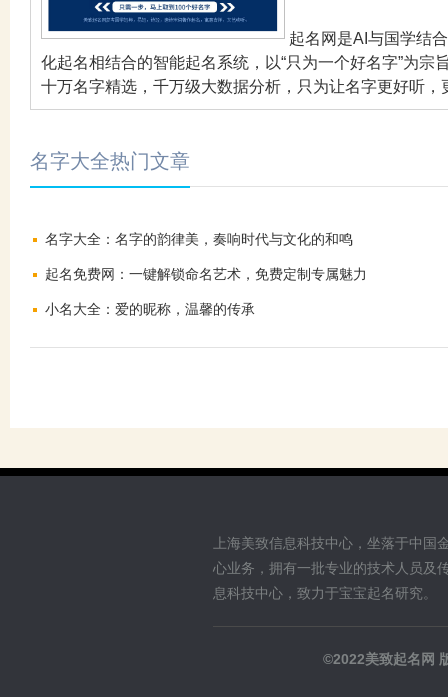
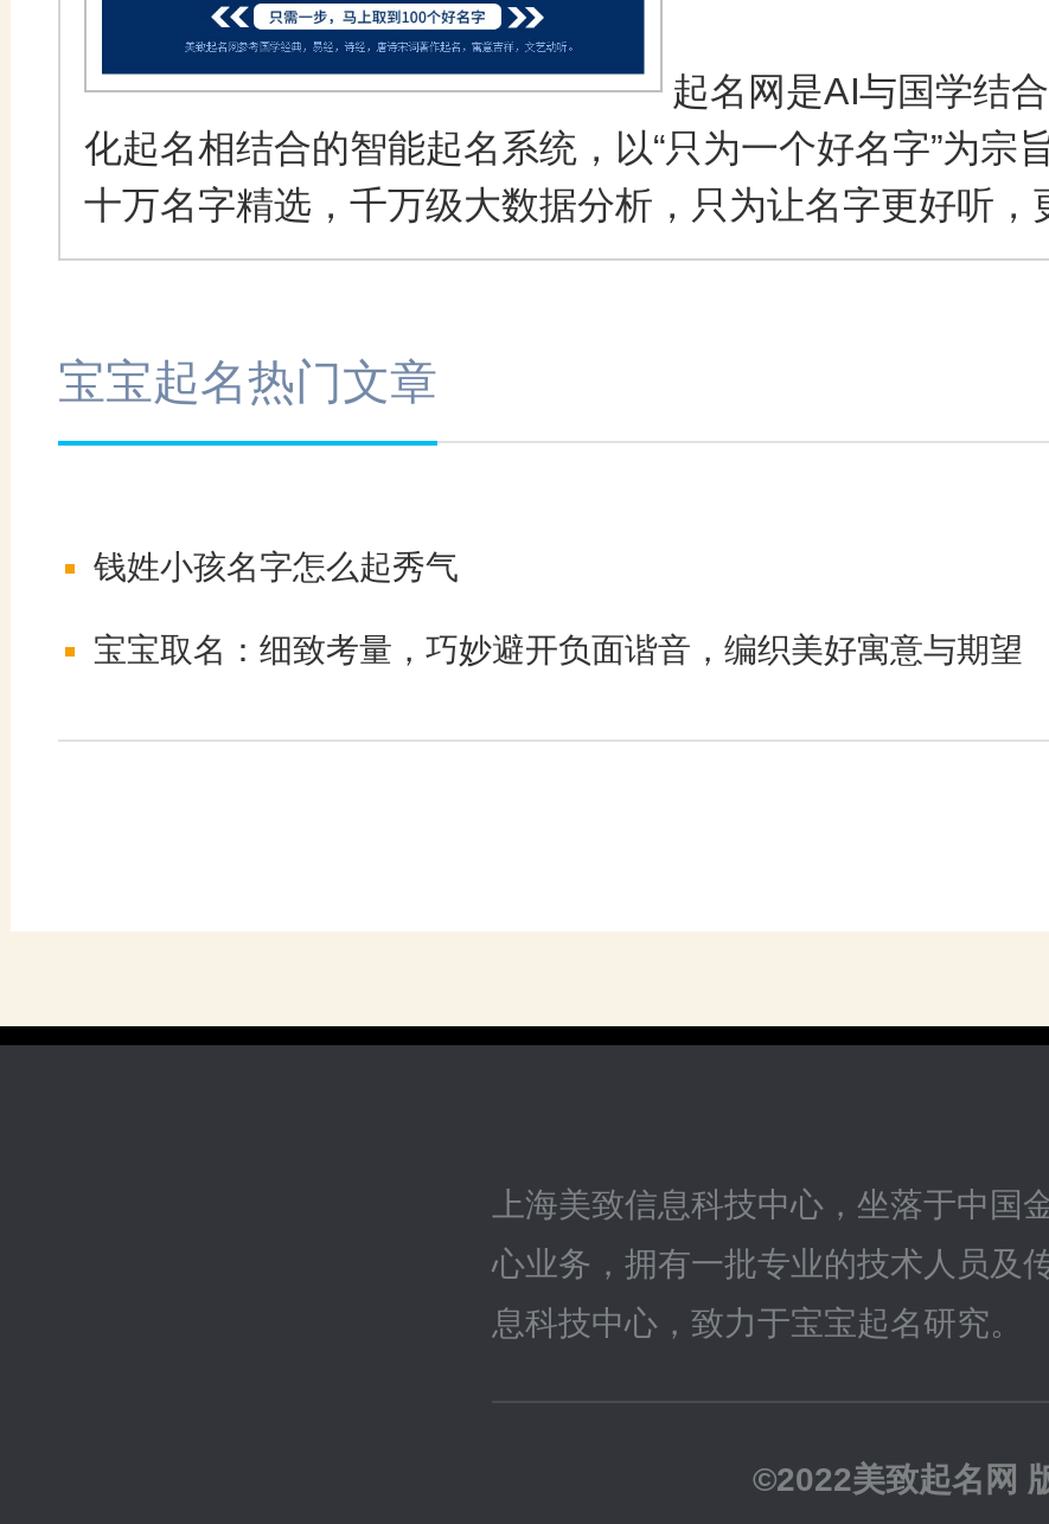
[30,150,190,172] 名字大全热门文章 -> [58,356,437,408] 宝宝起名热门文章
[45,231,367,317] 名字大全：名字的韵律美，奏响时代与文化的和鸣 | 起名免费网：一键解锁命名艺术，免费定制专属魅力 | 小名大全：爱的昵称，温馨的传承 -> [94,548,1023,668] 钱姓小孩名字怎么起秀气 | 宝宝取名：细致考量，巧妙避开负面谐音，编织美好寓意与期望

